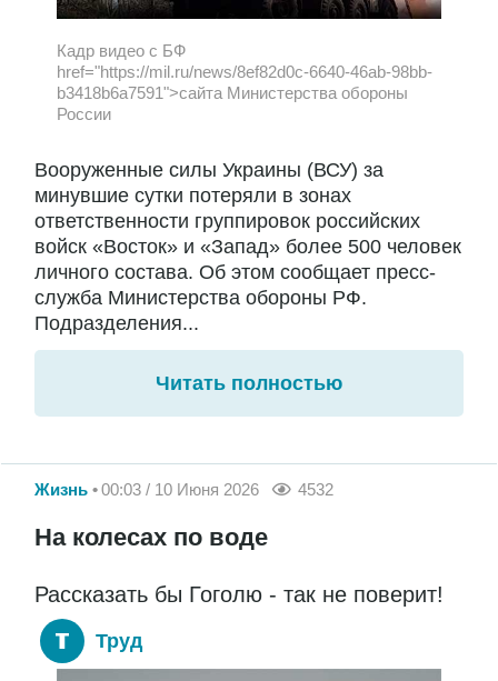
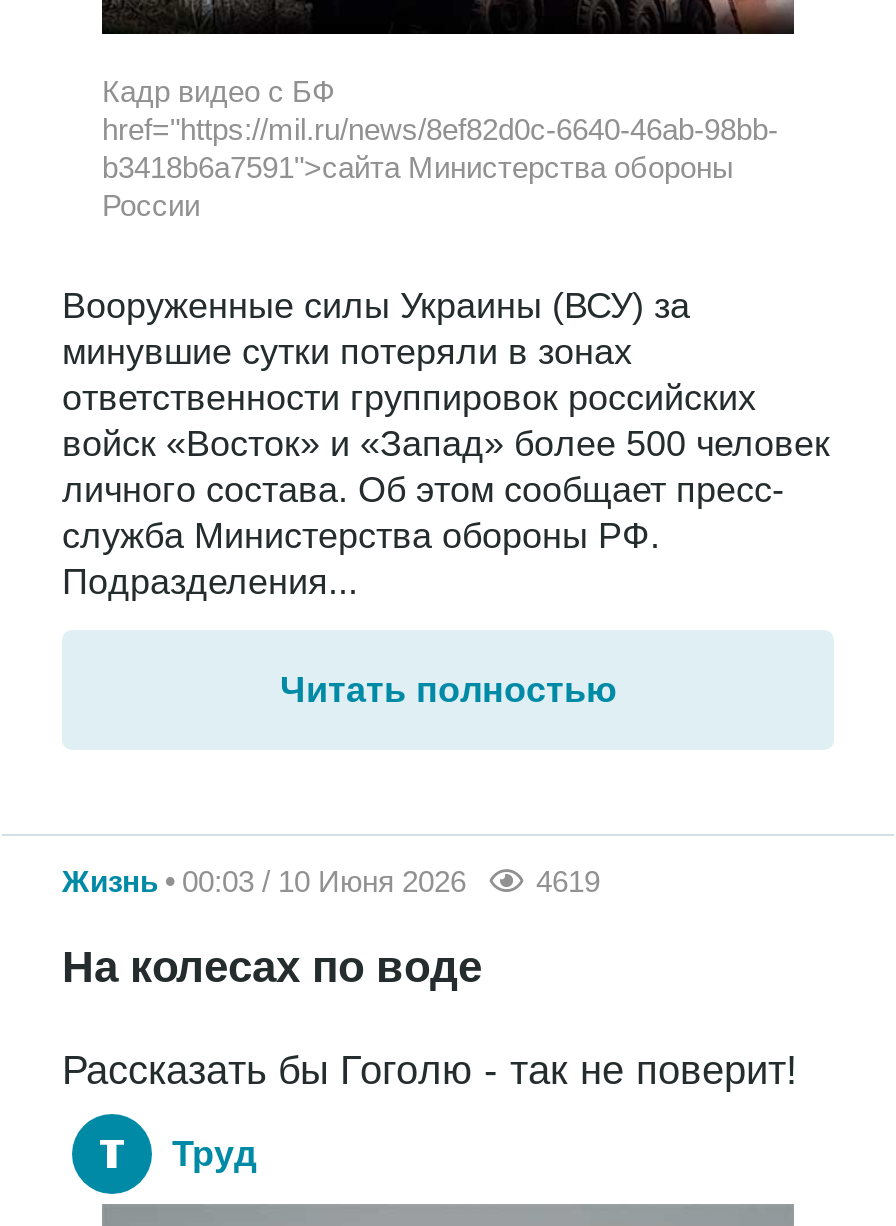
[298,480,333,499] 4532 -> [536,865,600,899] 4619

